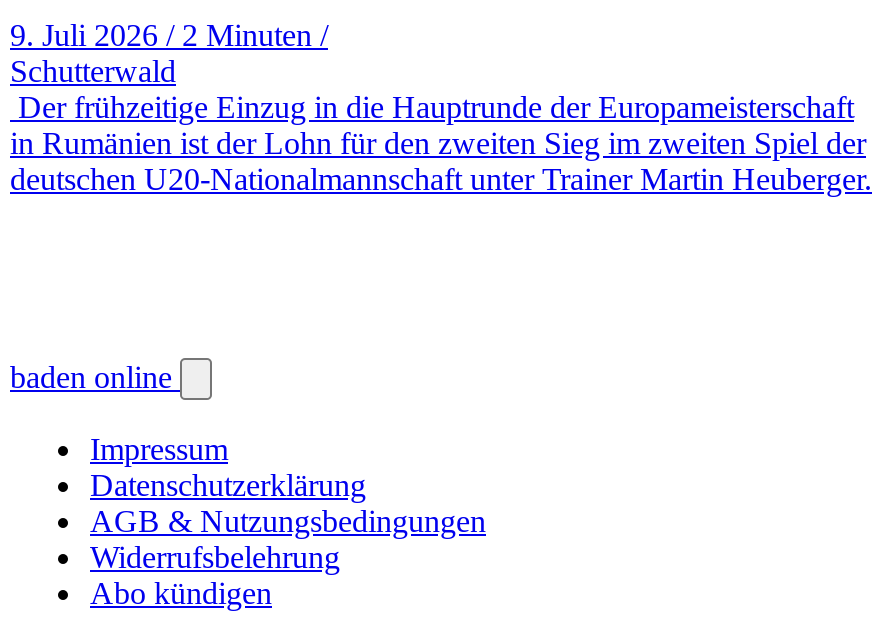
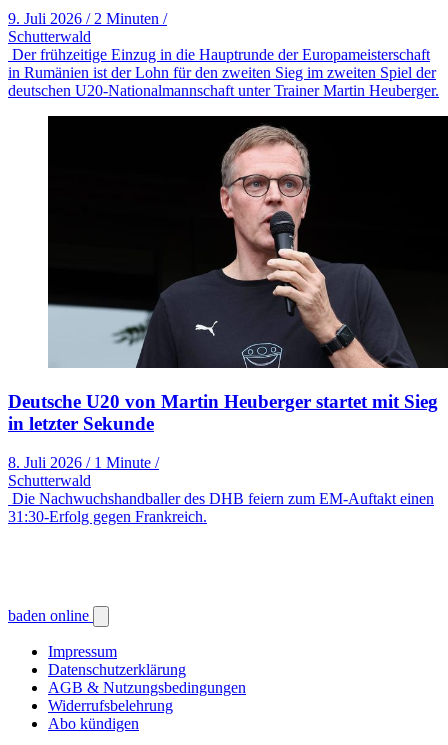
none -> [8,115,445,525] [image] | Deutsche U20 von Martin Heuberger startet mit Sieg | in letzter Sekunde | 8. Juli 2026 / 1 Minute / | Schutterwald | Die Nachwuchshandballer des DHB feiern zum EM-Auftakt einen | 31:30-Erfolg gegen Frankreich.

